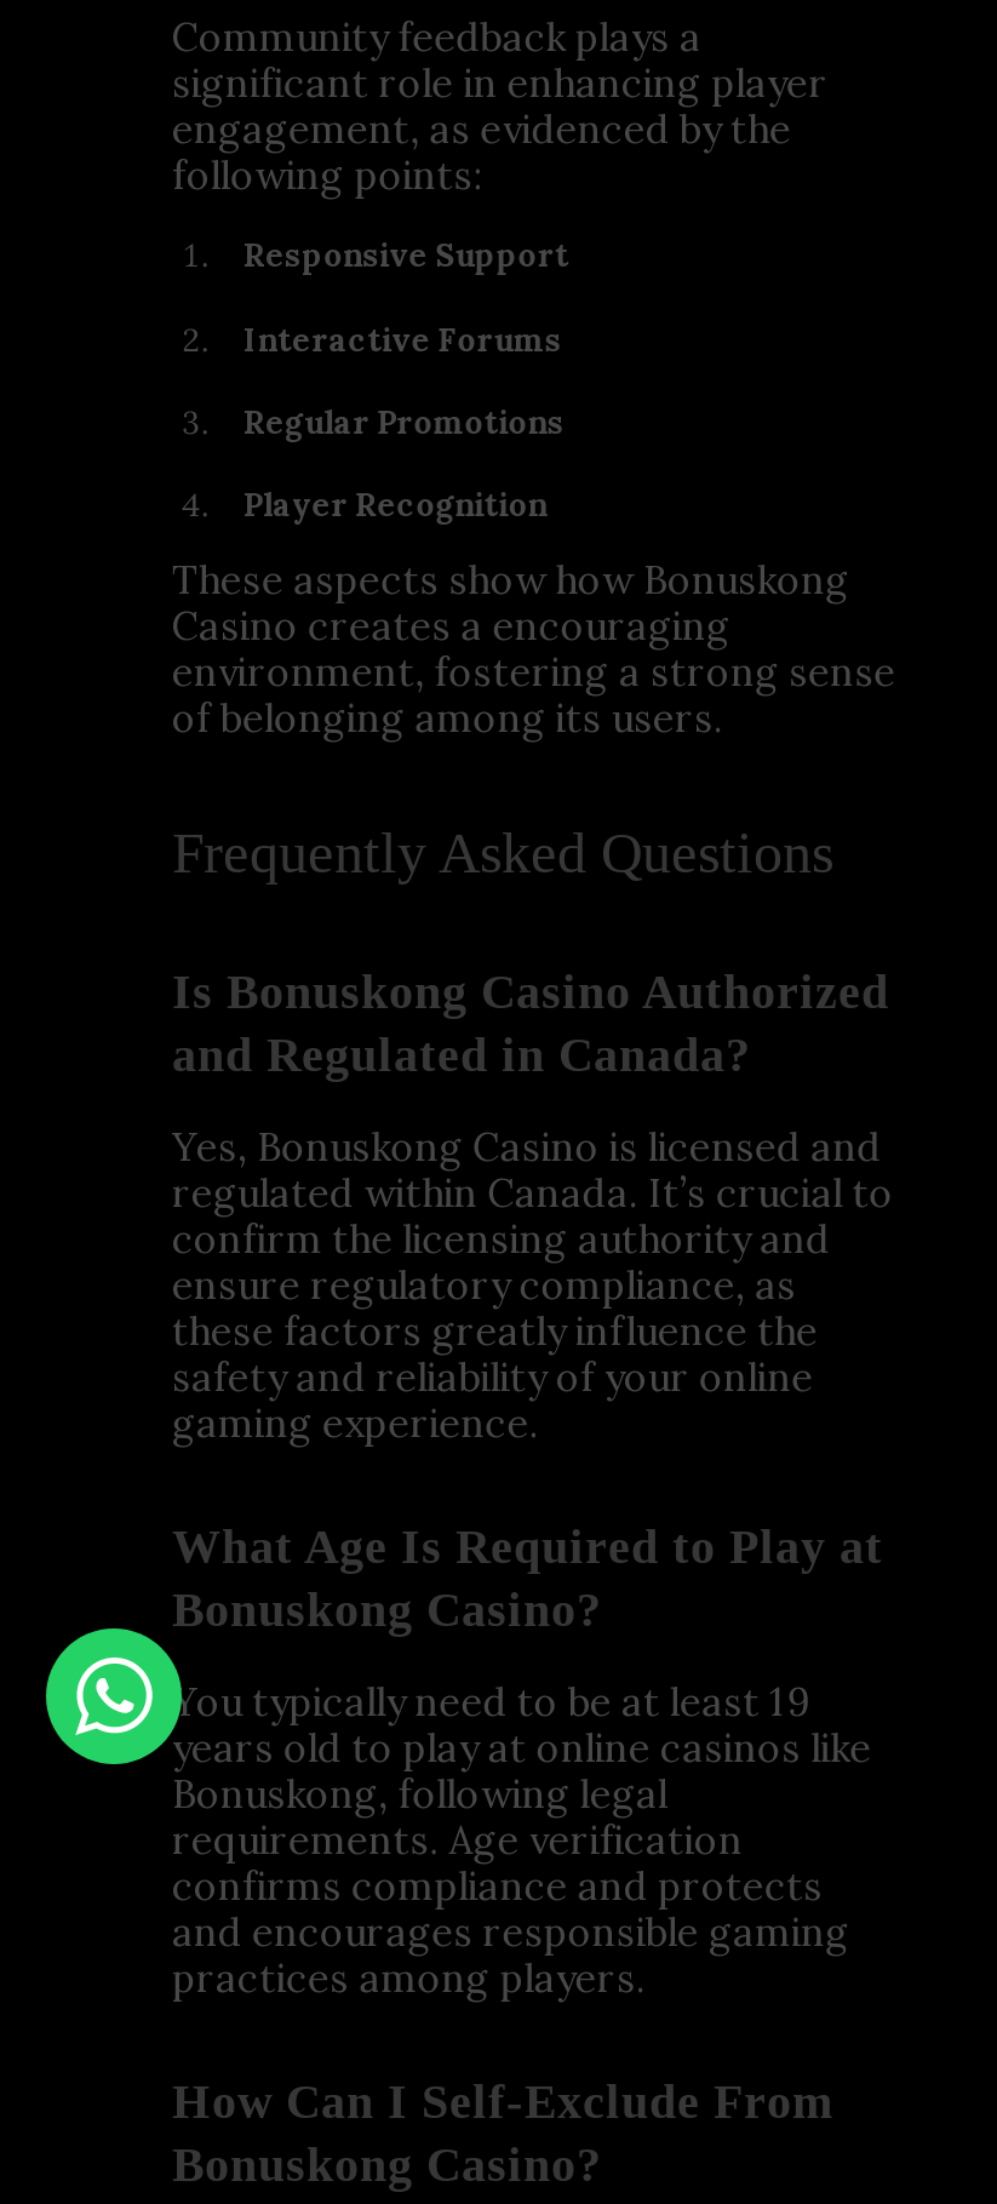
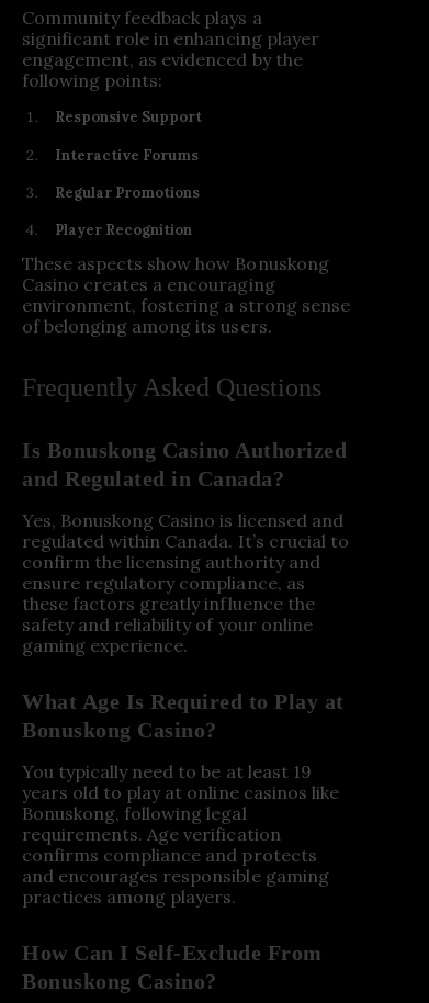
[41,1624,182,1769] [image] -> none

